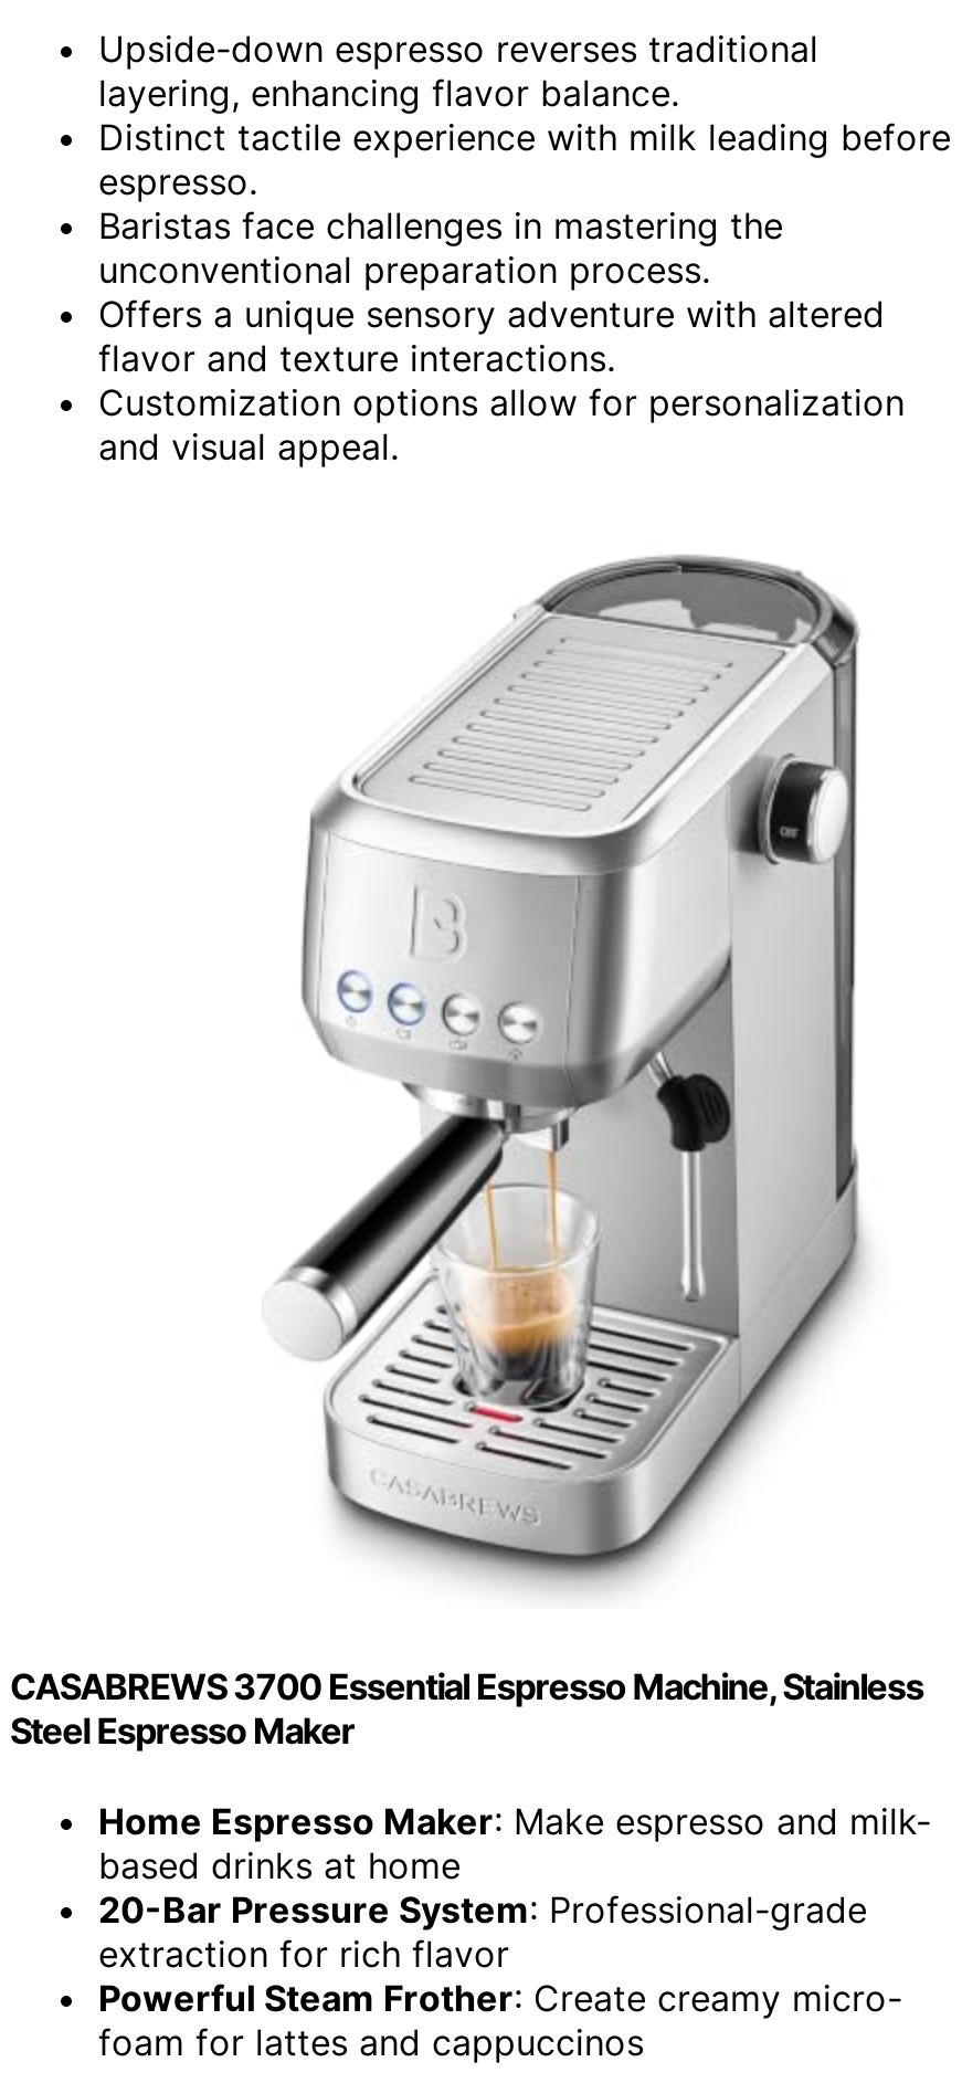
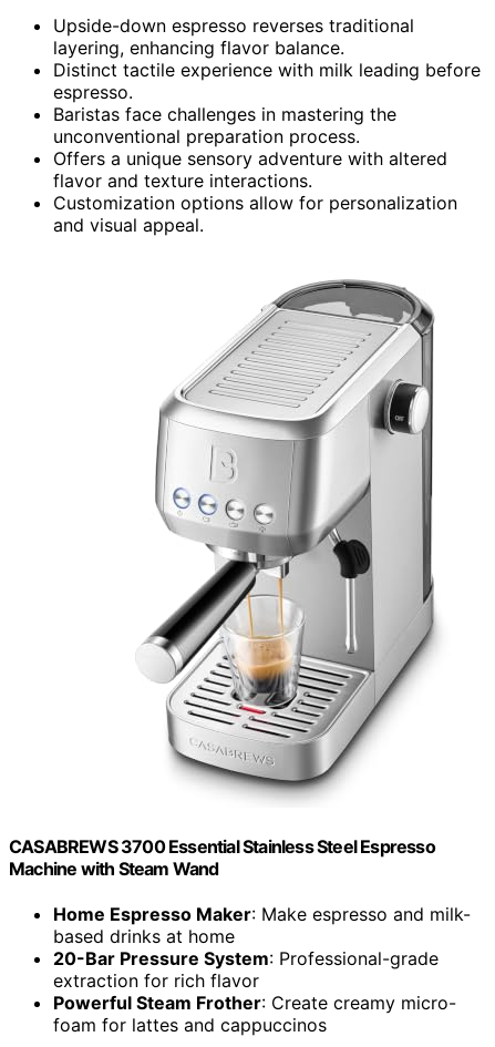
[10,1664,923,1752] CASABREWS 3700 Essential Espresso Machine, Stainless | Steel Espresso Maker -> [9,835,435,880] CASABREWS 3700 Essential Stainless Steel Espresso | Machine with Steam Wand

